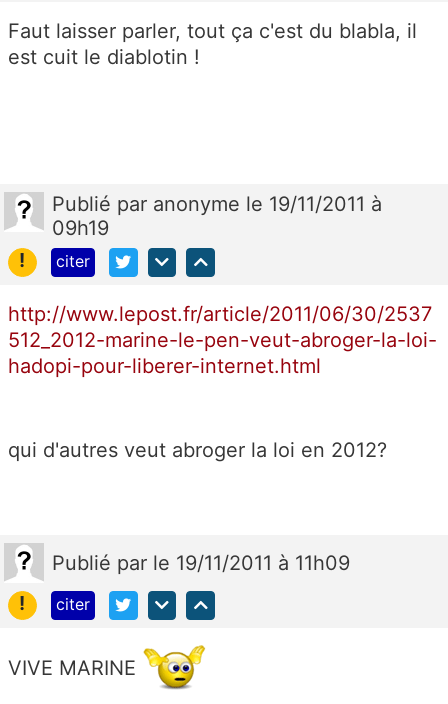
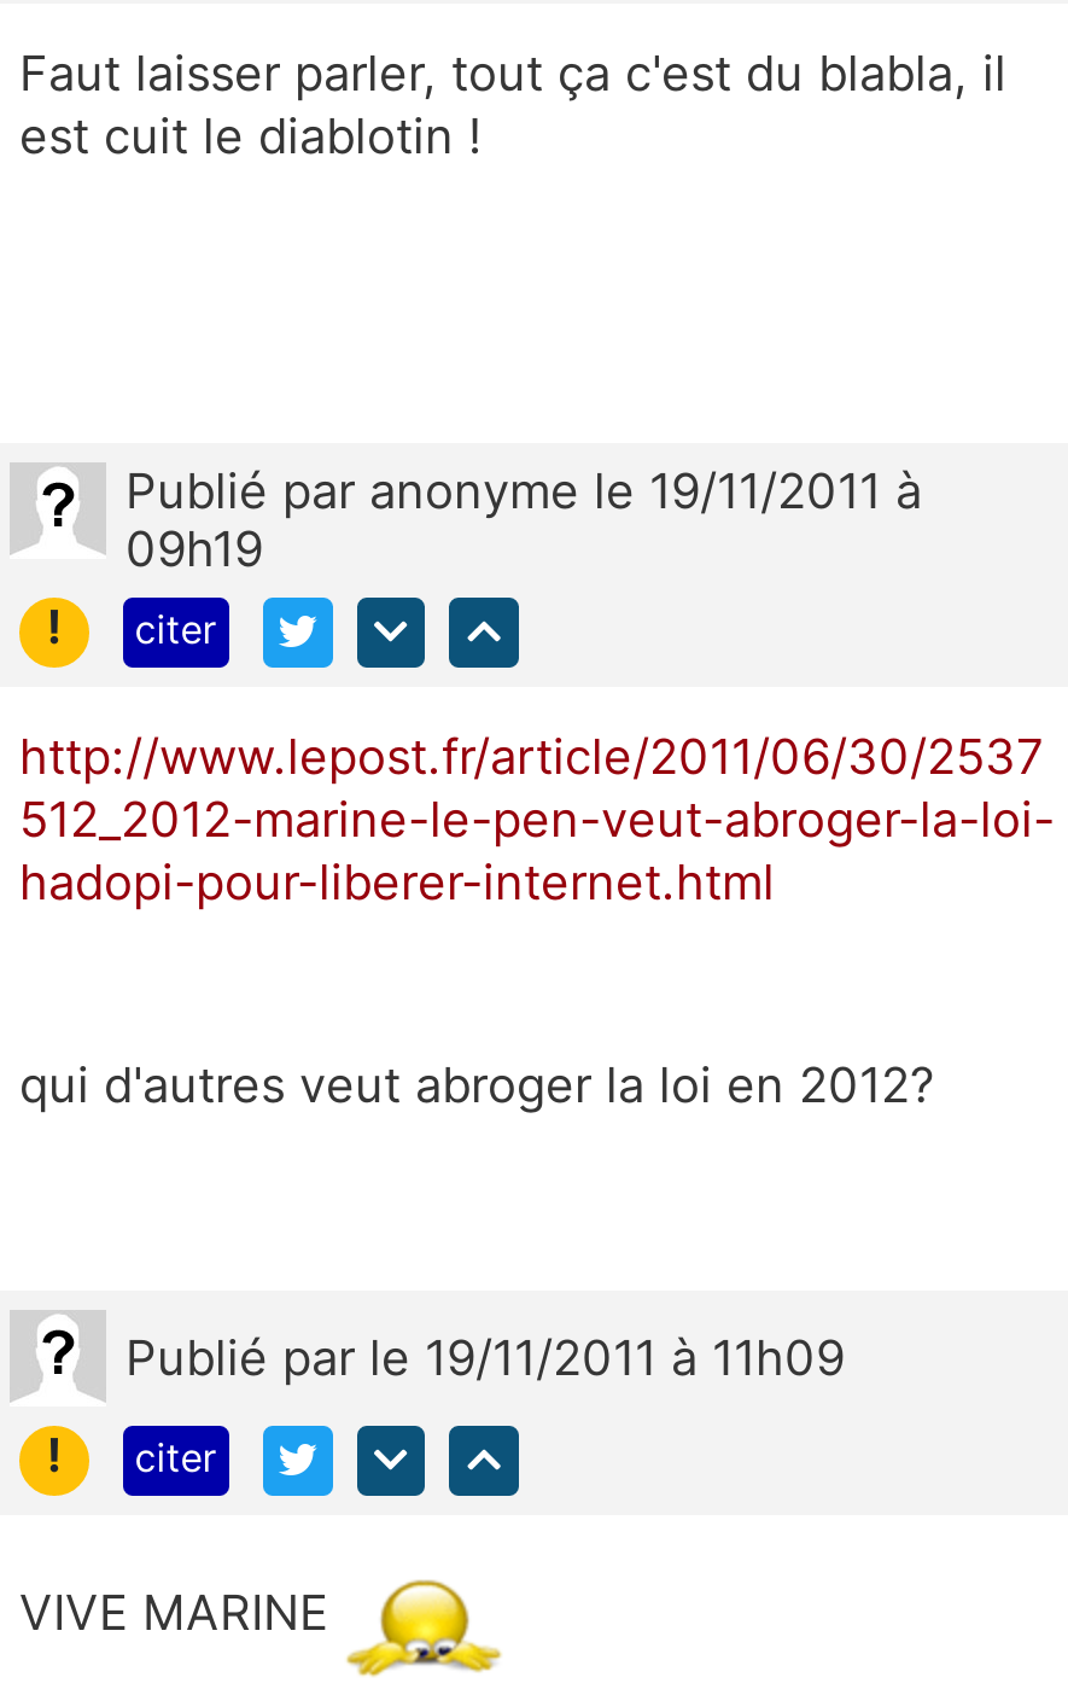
[143,644,207,694] [image] -> [345,1559,502,1677] [image]

